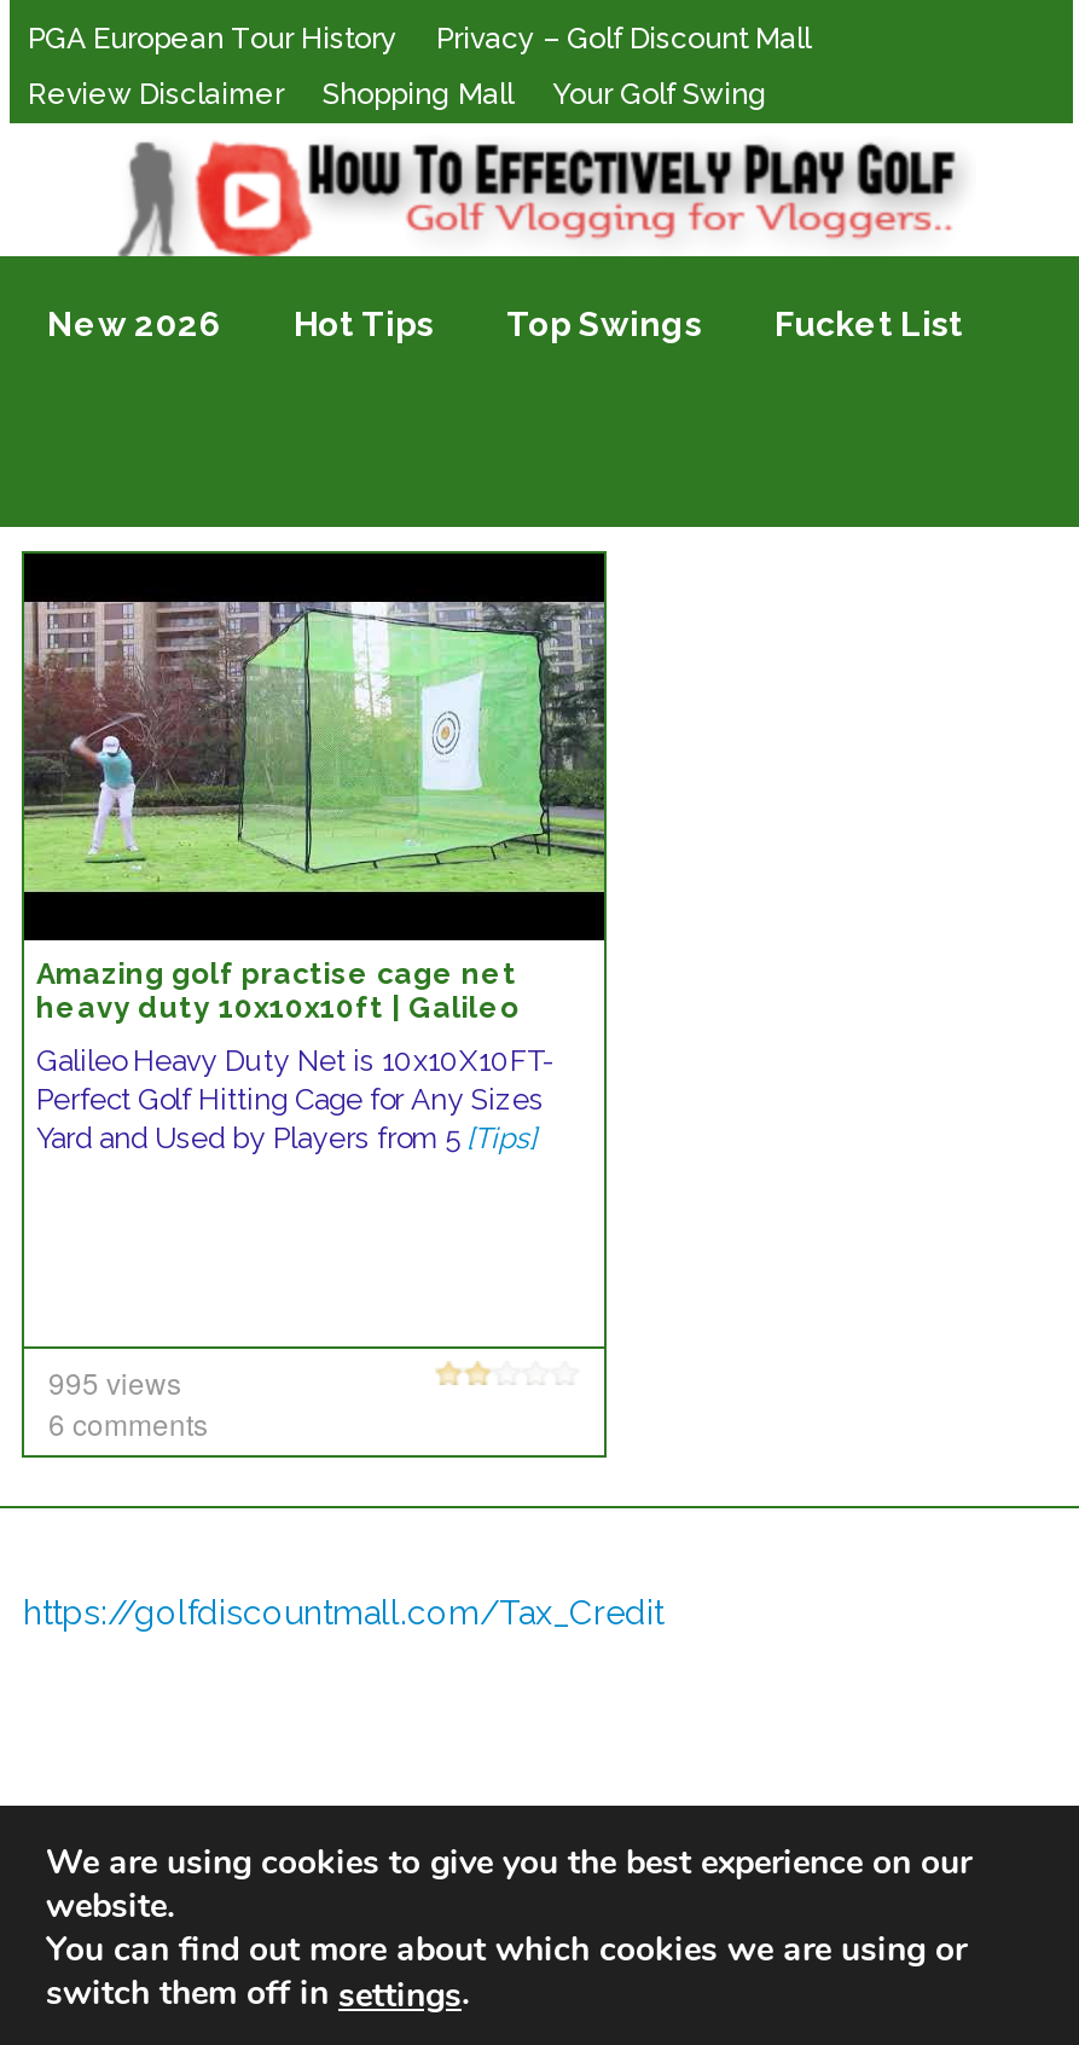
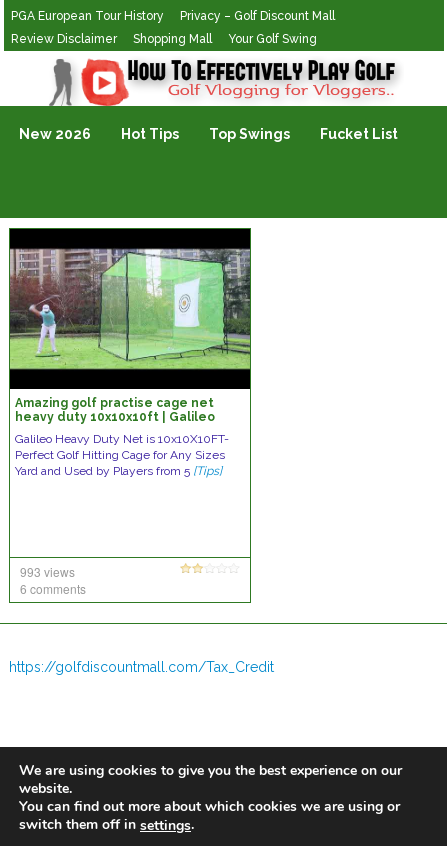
[48,1361,181,1402] 995 views -> [20,563,75,580] 993 views

